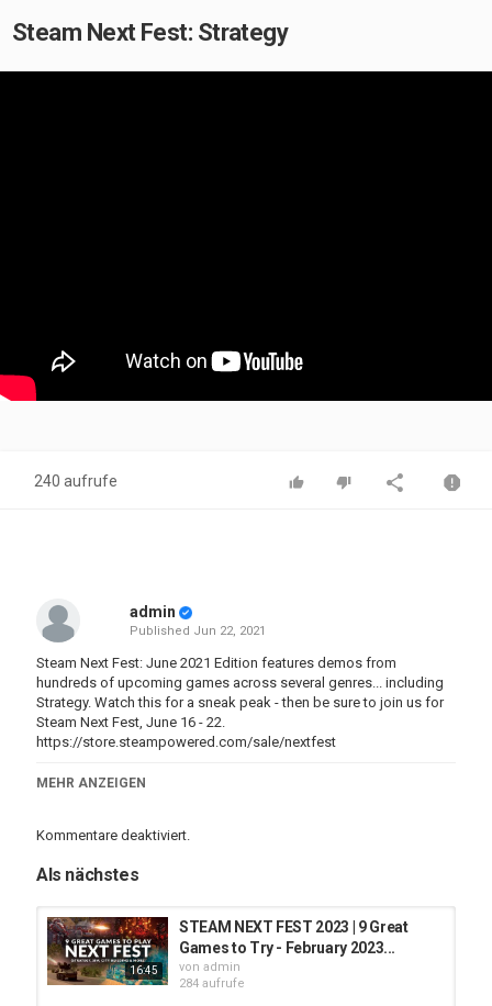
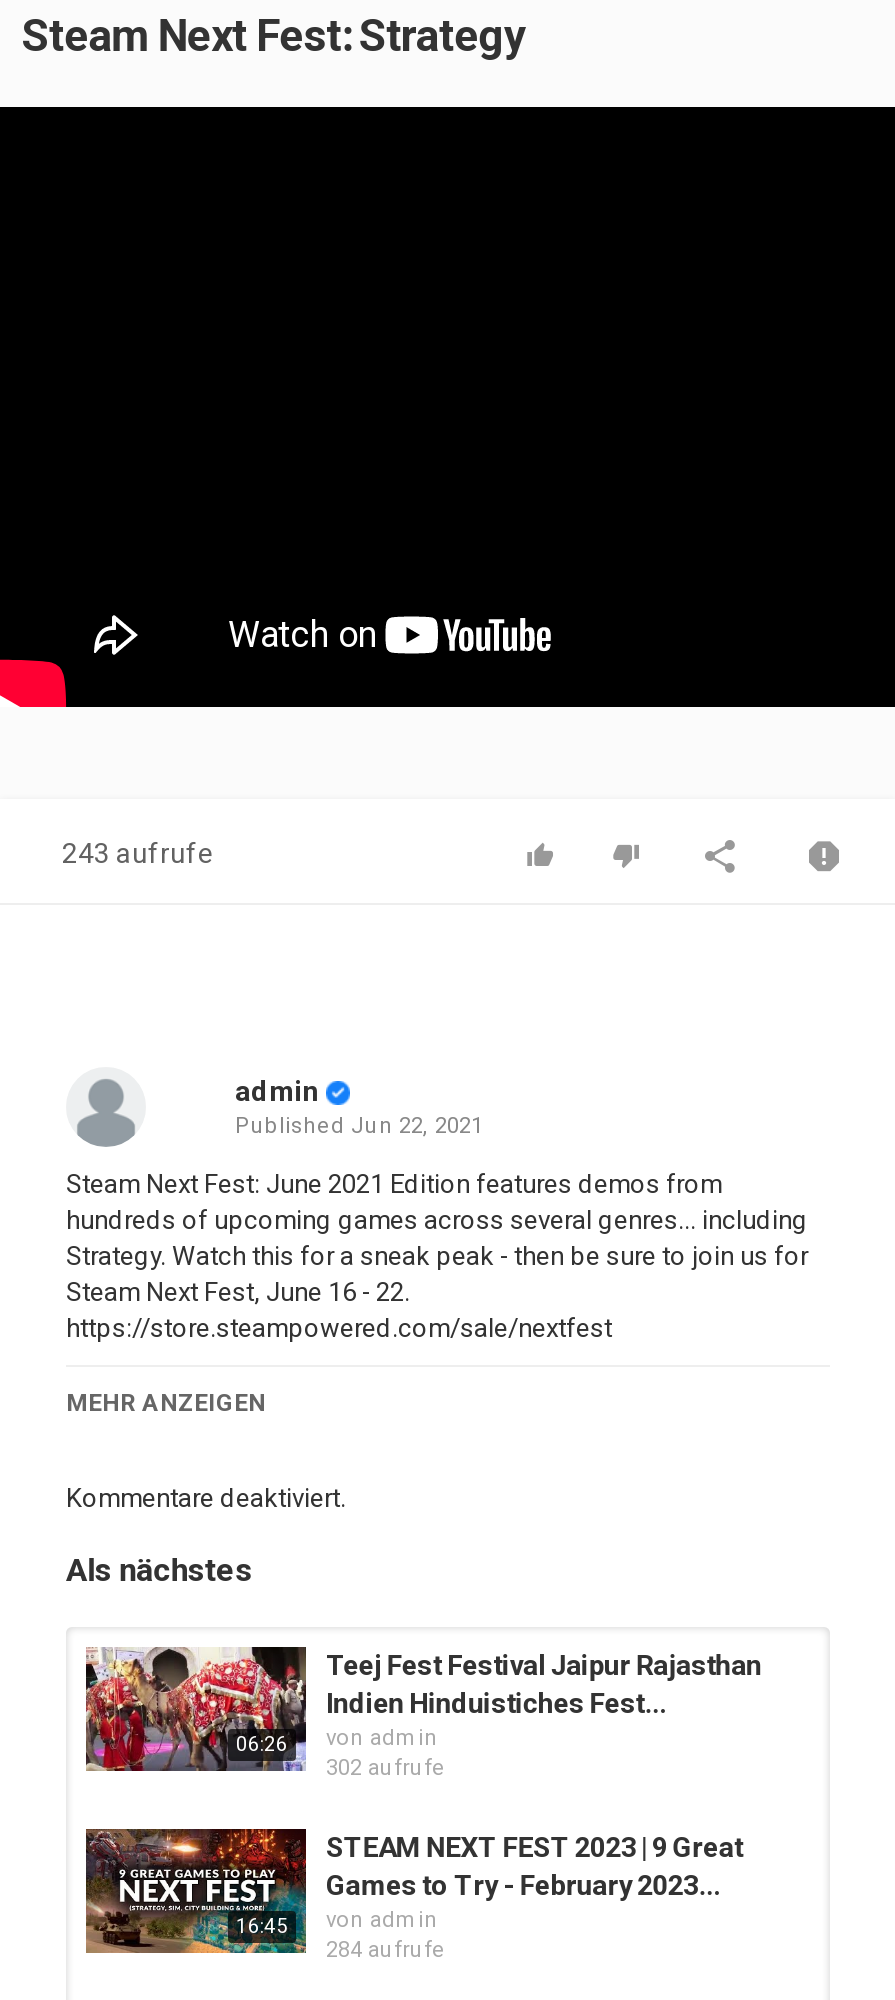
[34,472,118,490] 240 aufrufe -> [62,837,214,869] 243 aufrufe
none -> [84,1647,298,1773] [image] | 06:26
none -> [326,1649,762,1781] Teej Fest Festival Jaipur Rajasthan | Indien Hinduistiches Fest... | von admin | 302 aufrufe

